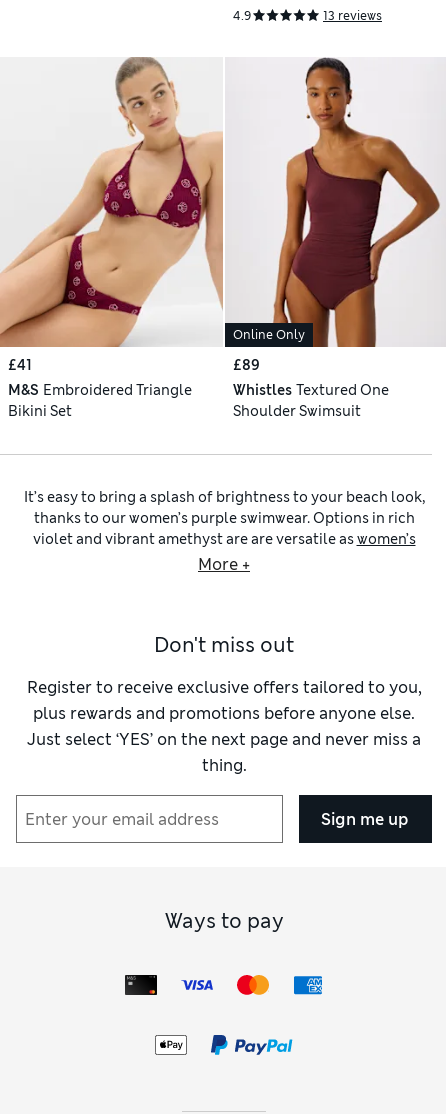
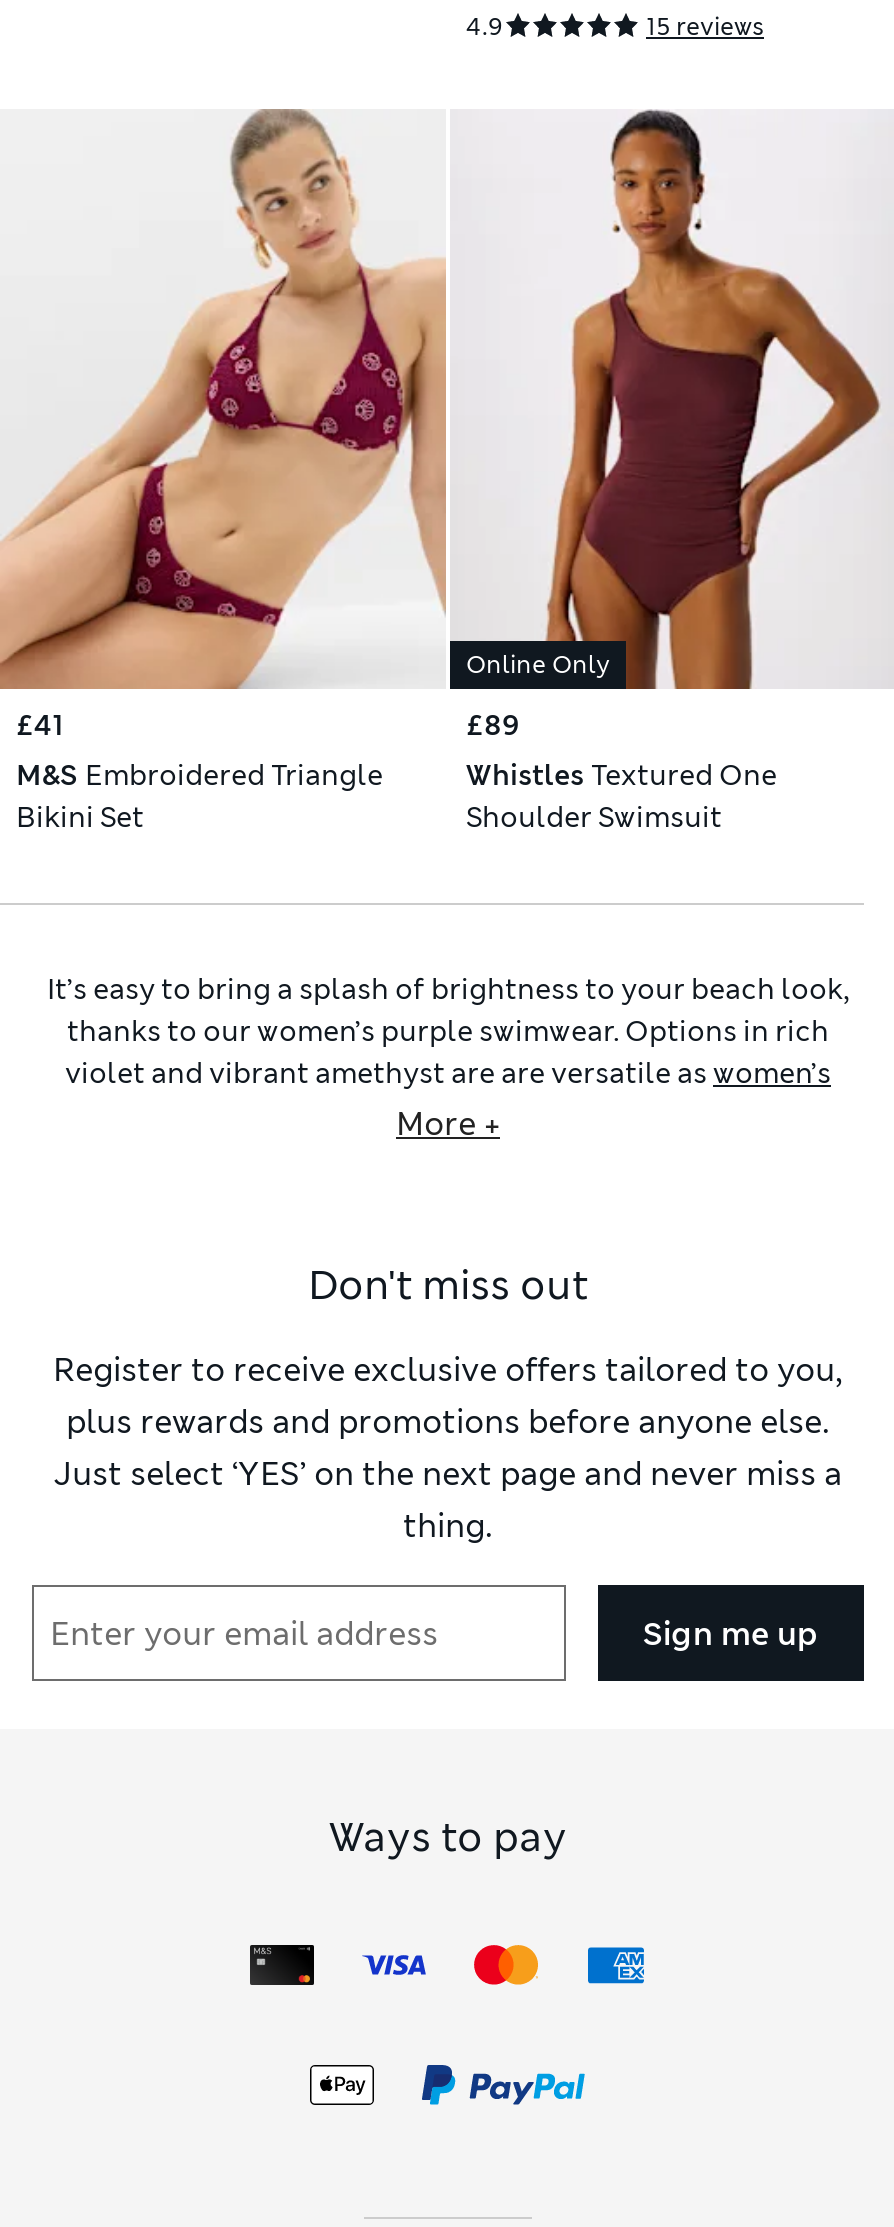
[323,8,382,24] 13 reviews -> [646,11,764,43] 15 reviews

